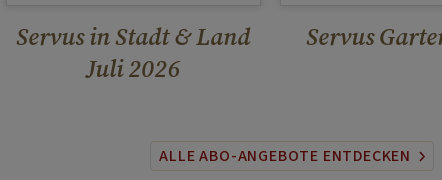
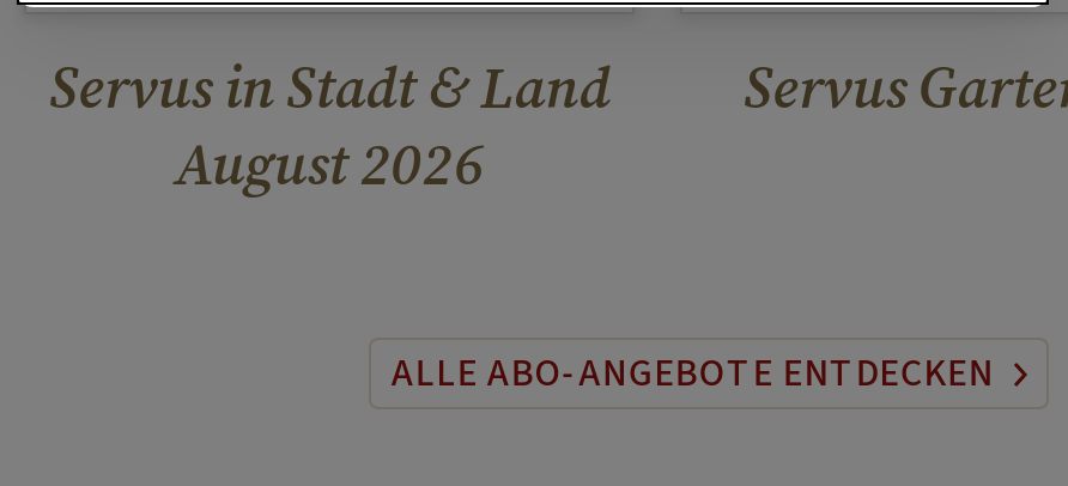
[86,52,180,85] Juli 2026 -> [175,124,483,203] August 2026

